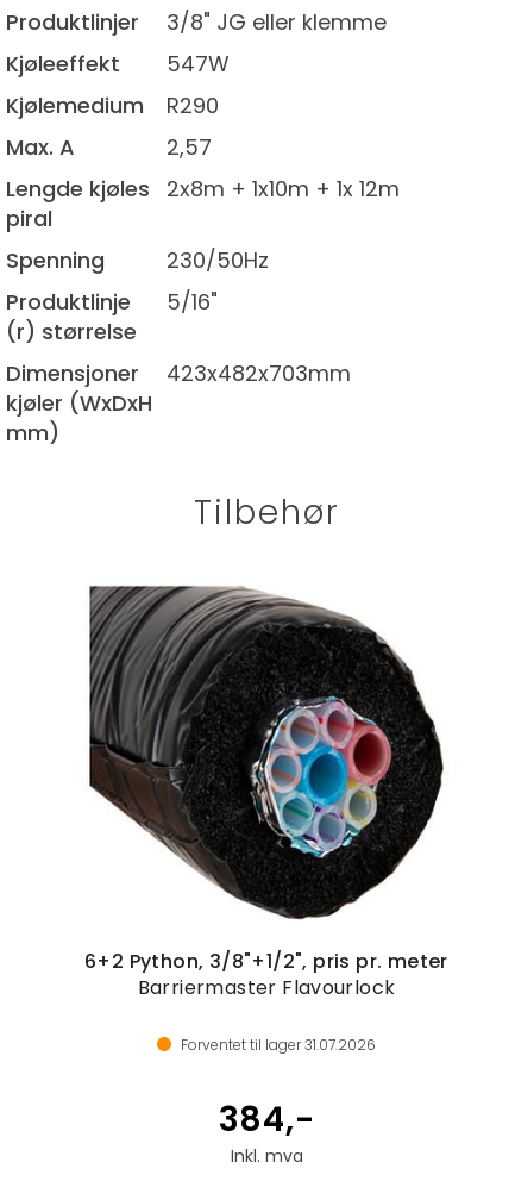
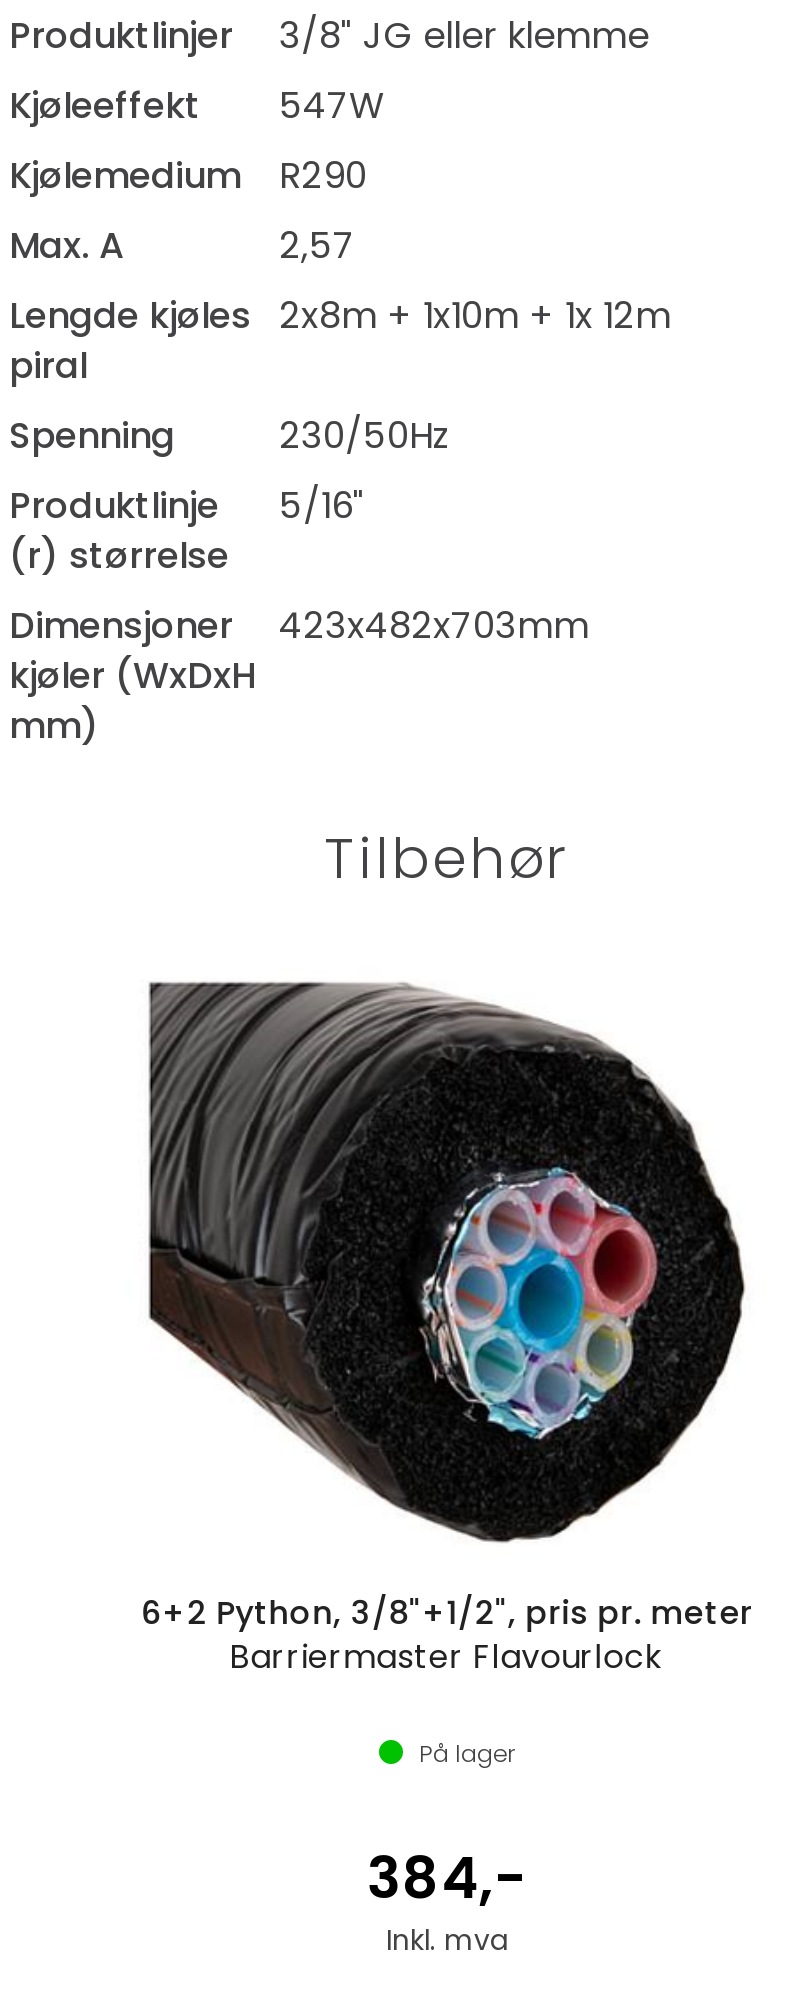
[181,1035,376,1055] Forventet til lager 31.07.2026 -> [419,1737,515,1771] På lager

